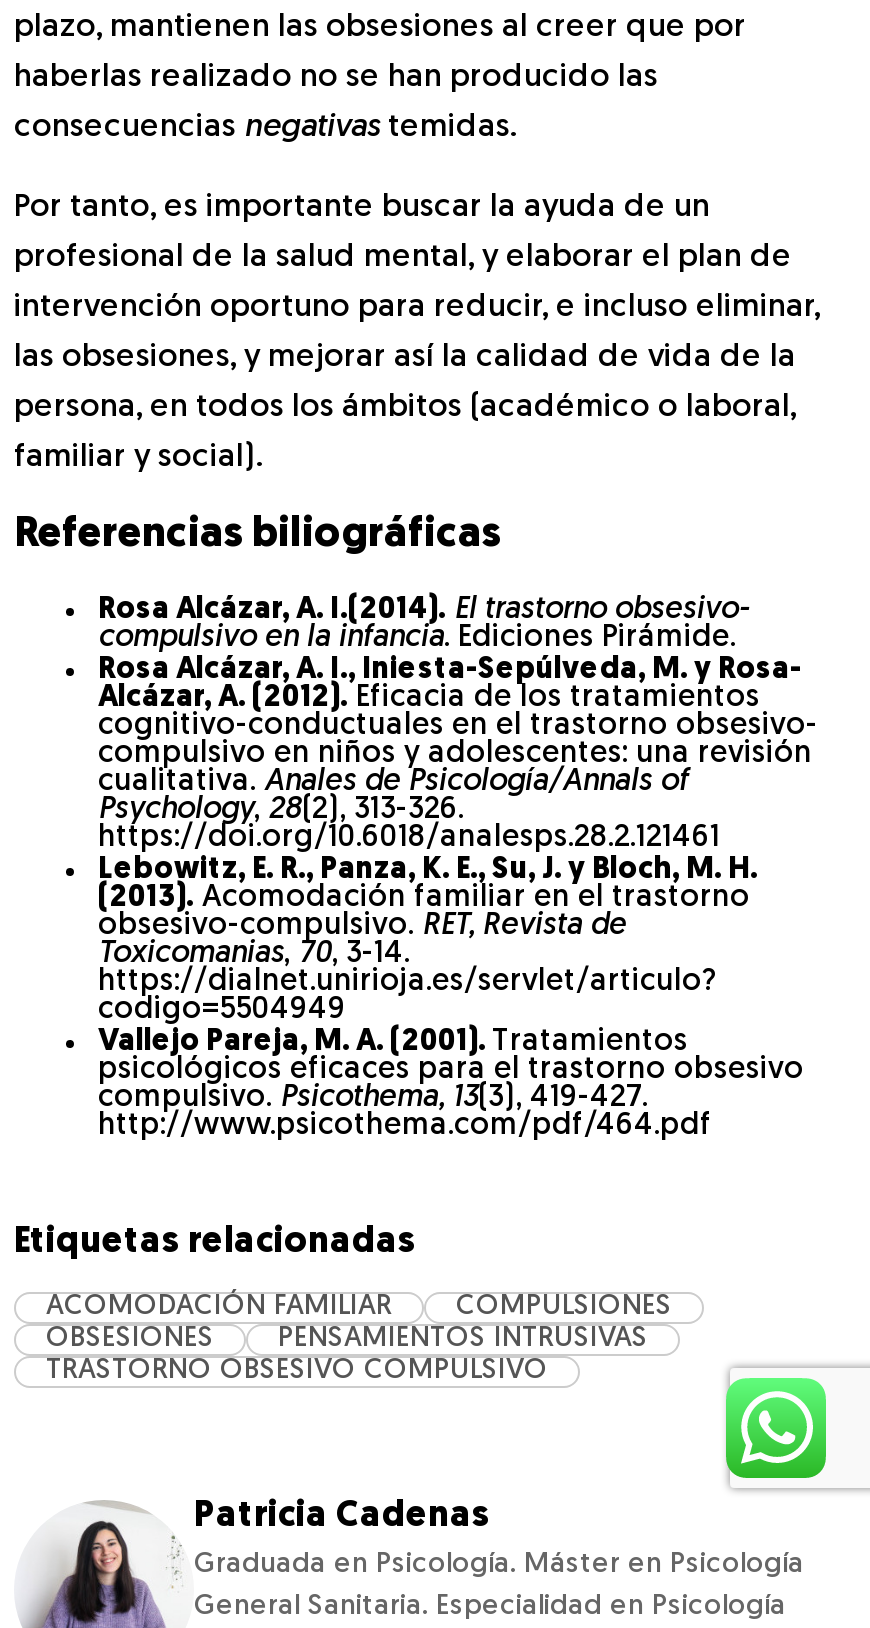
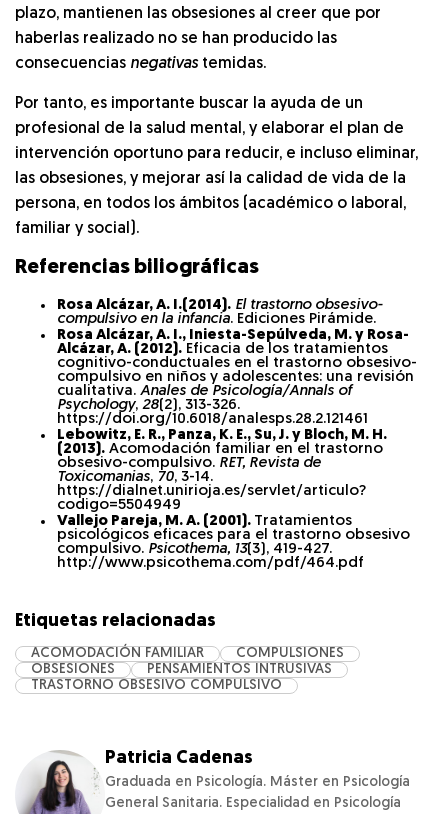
[724,1364,864,1492] [image] -> none

